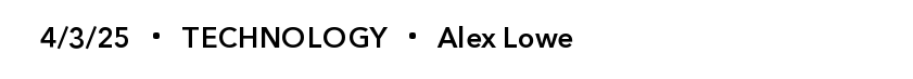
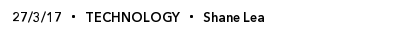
[40,19,131,54] 4/3/25 -> [12,9,62,25] 27/3/17
[438,19,572,54] Alex Lowe -> [203,9,265,25] Shane Lea

